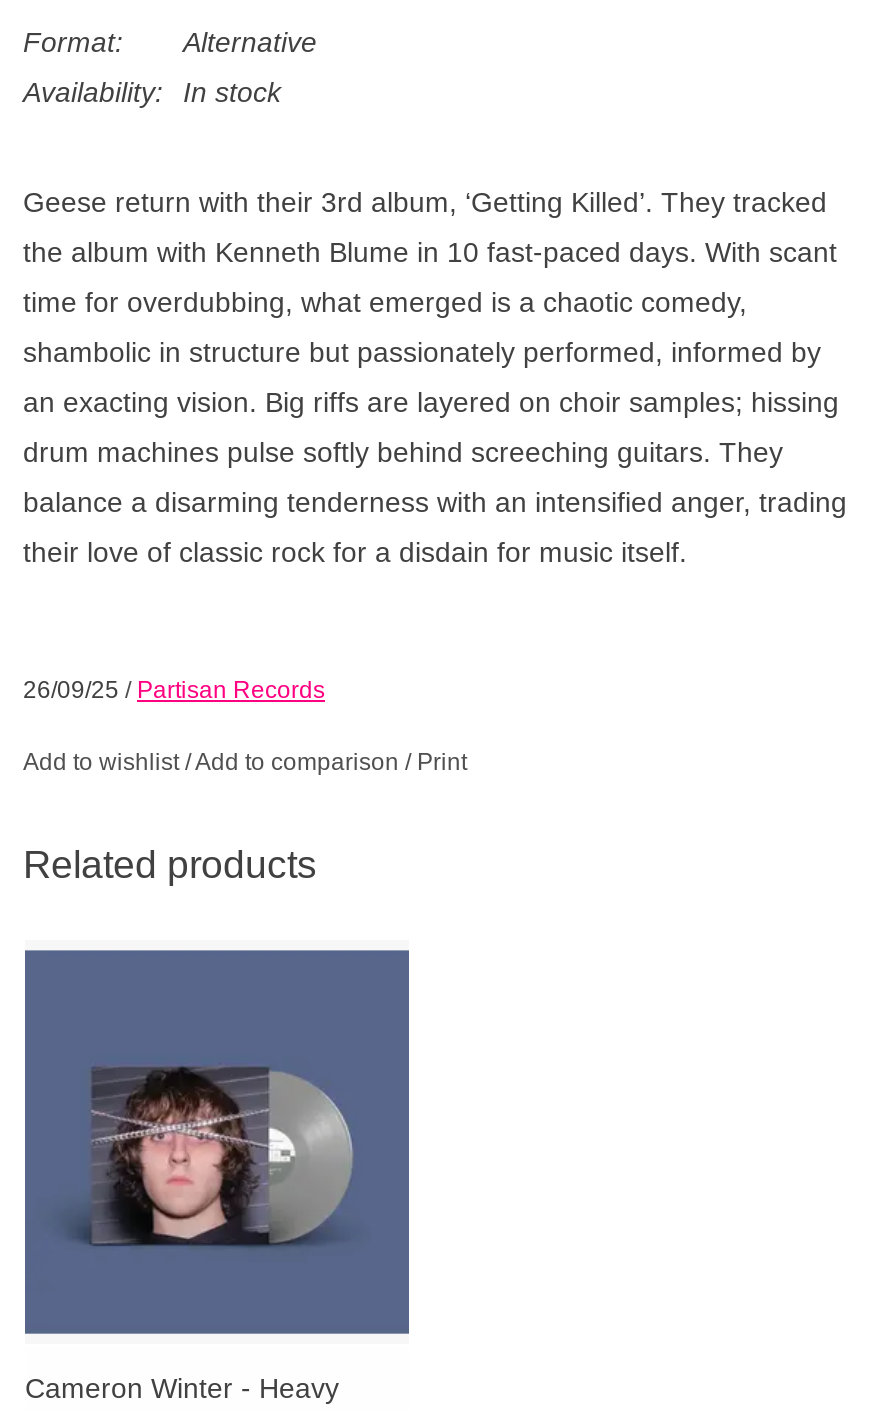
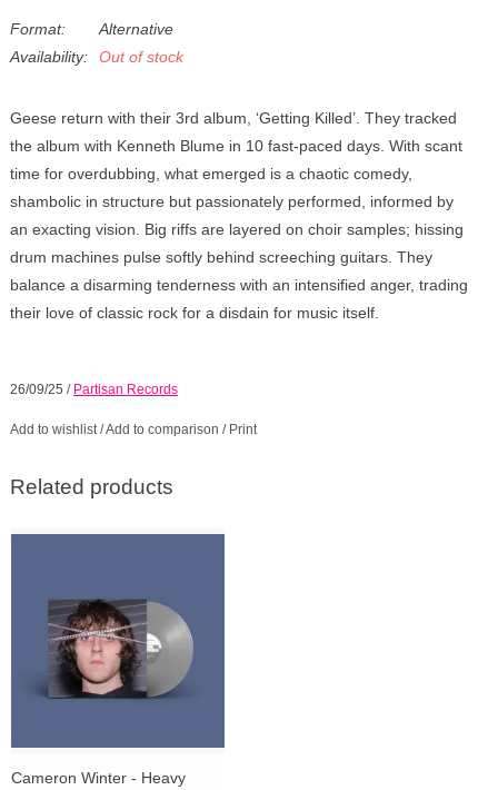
[183,76,281,108] In stock -> [99,48,183,66] Out of stock

